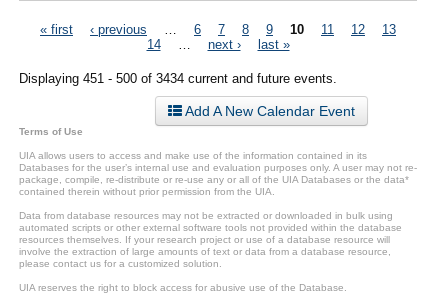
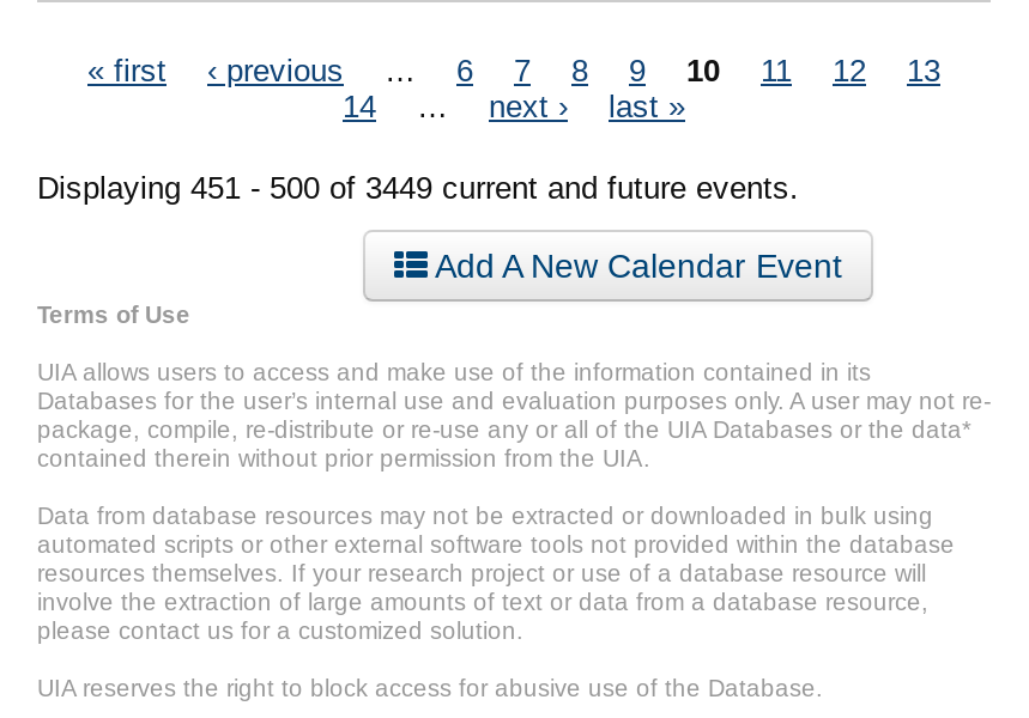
[19,71,337,86] Displaying 451 - 500 of 3434 current and future events. -> [37,170,799,206] Displaying 451 - 500 of 3449 current and future events.

